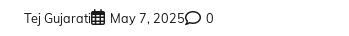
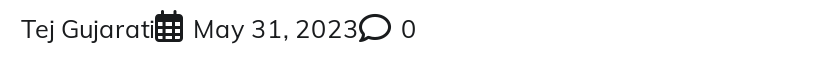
[24,9,214,25] Tej Gujarati May 7, 2025 0 -> [21,11,417,43] Tej Gujarati May 31, 2023 0

